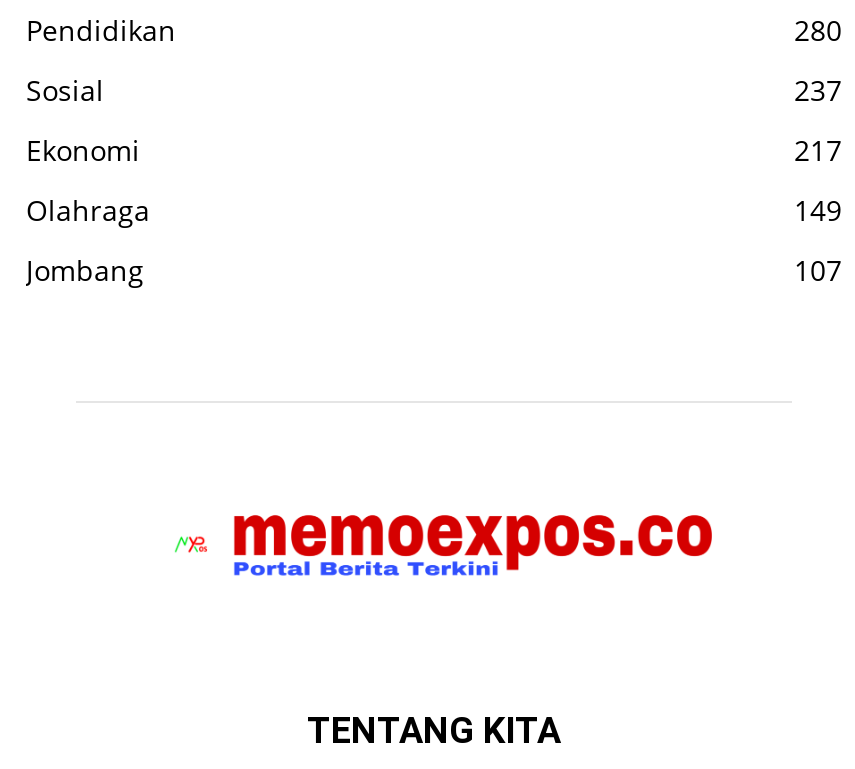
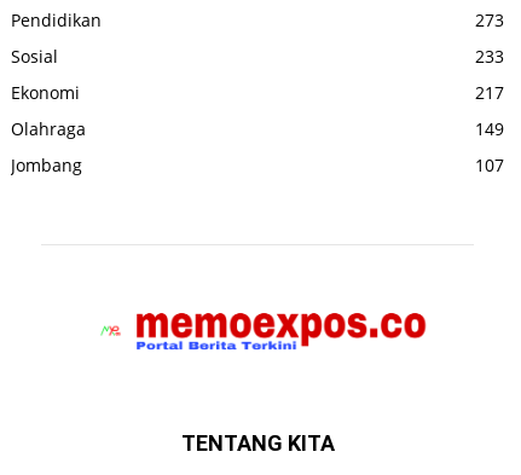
[794,11,842,49] 280 -> [475,8,504,31] 273
[794,71,842,109] 237 -> [475,45,504,68] 233

